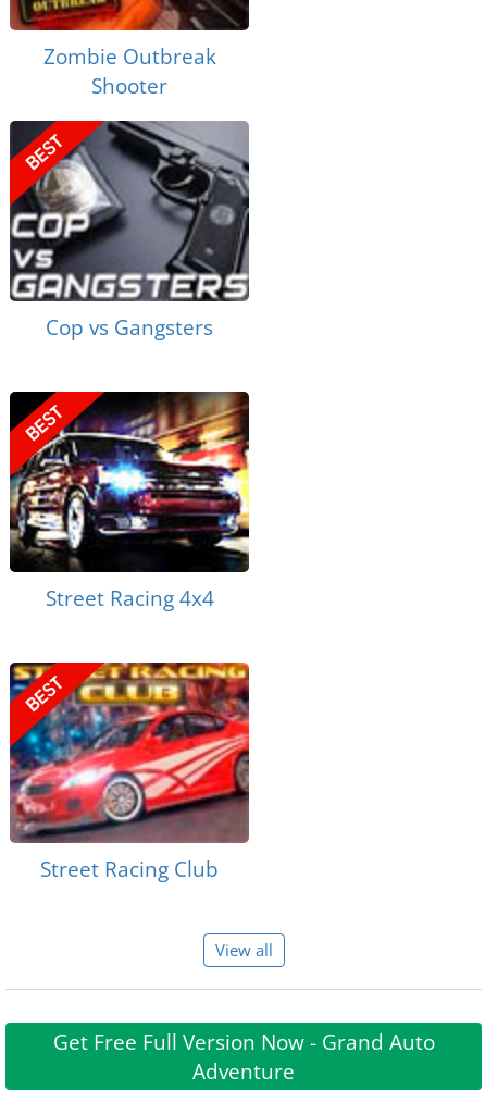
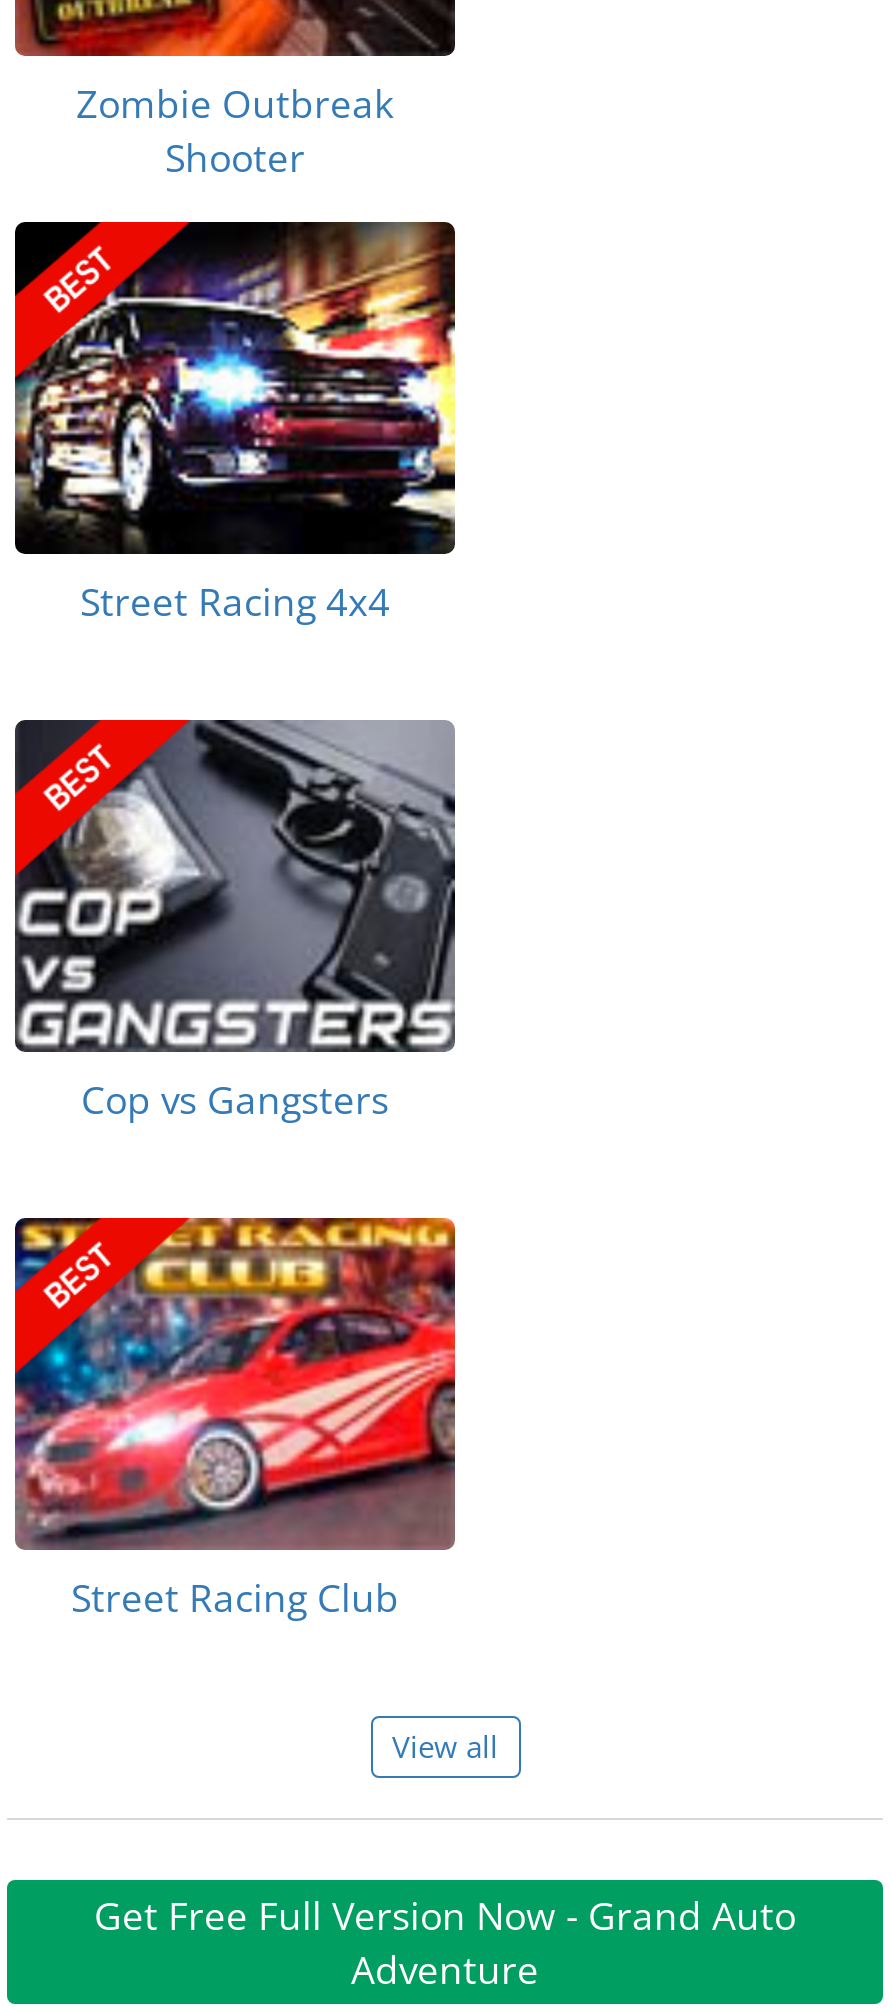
moved [9,119,251,342] -> [13,716,459,1126]: [image] | Cop vs Gangsters
moved [10,391,250,612] -> [15,220,455,628]: [image] | Street Racing 4x4

